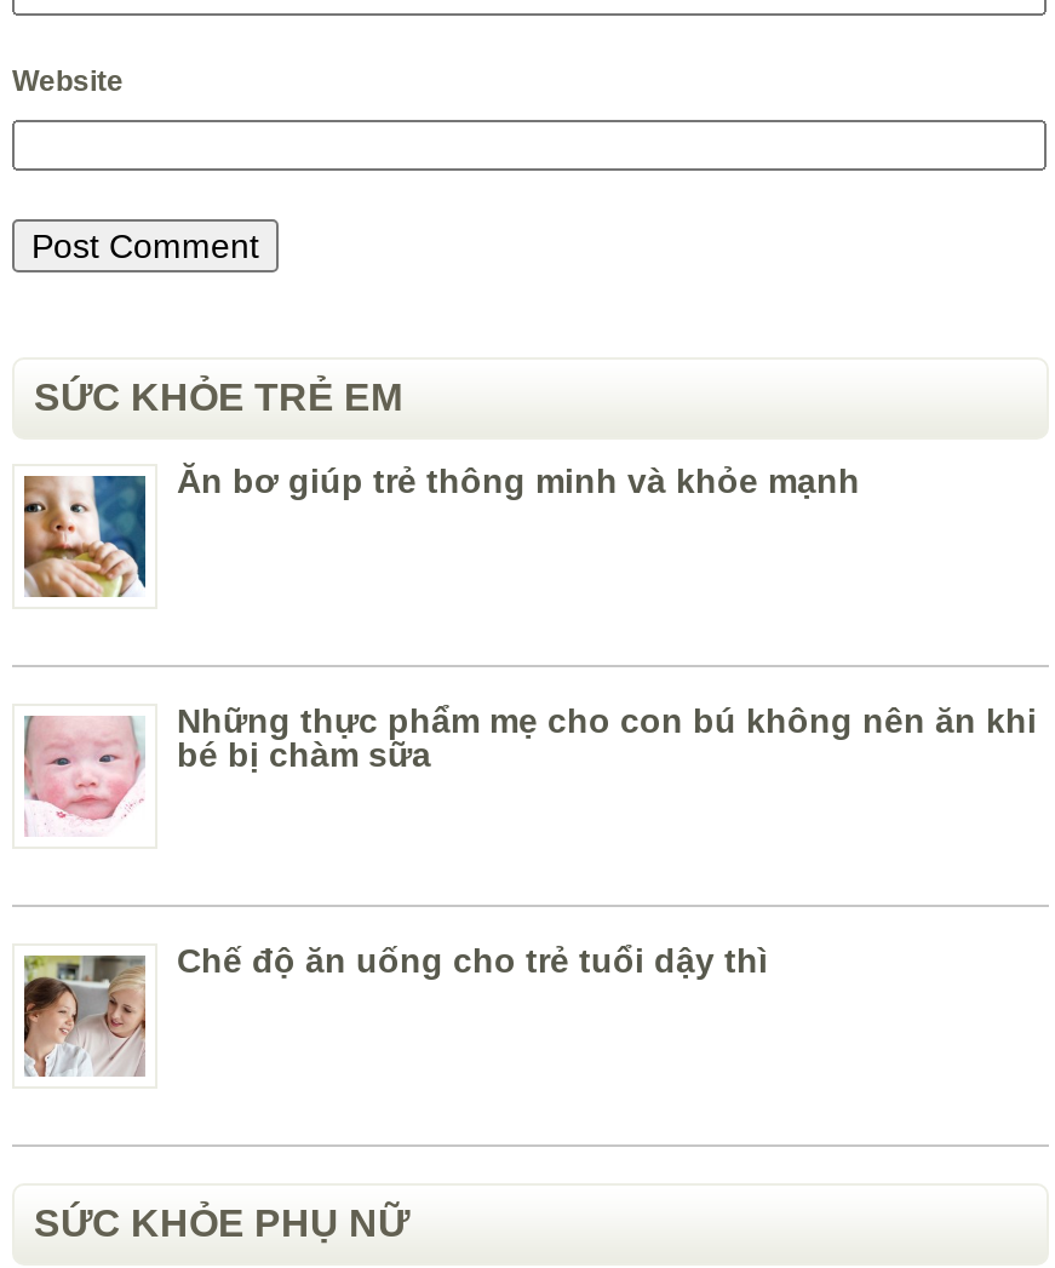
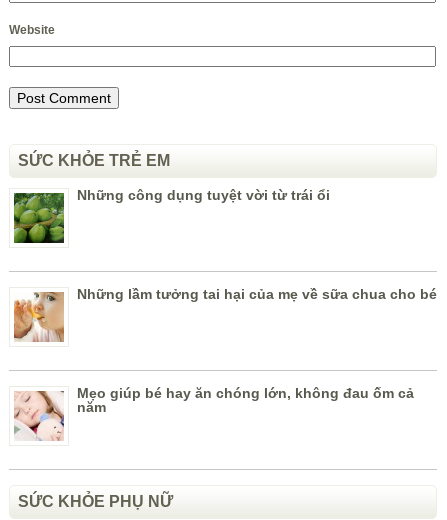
[22,462,860,599] [image] | Ăn bơ giúp trẻ thông minh và khỏe mạnh -> [13,187,330,244] [image] | Những công dụng tuyệt vời từ trái ổi
[22,702,1037,837] [image] | Những thực phẩm mẹ cho con bú không nên ăn khi | bé bị chàm sữa -> [13,286,437,343] [image] | Những lầm tưởng tai hại của mẹ về sữa chua cho bé
[22,942,768,1079] [image] | Chế độ ăn uống cho trẻ tuổi dậy thì -> [13,385,414,441] [image] | Mẹo giúp bé hay ăn chóng lớn, không đau ốm cả | năm

